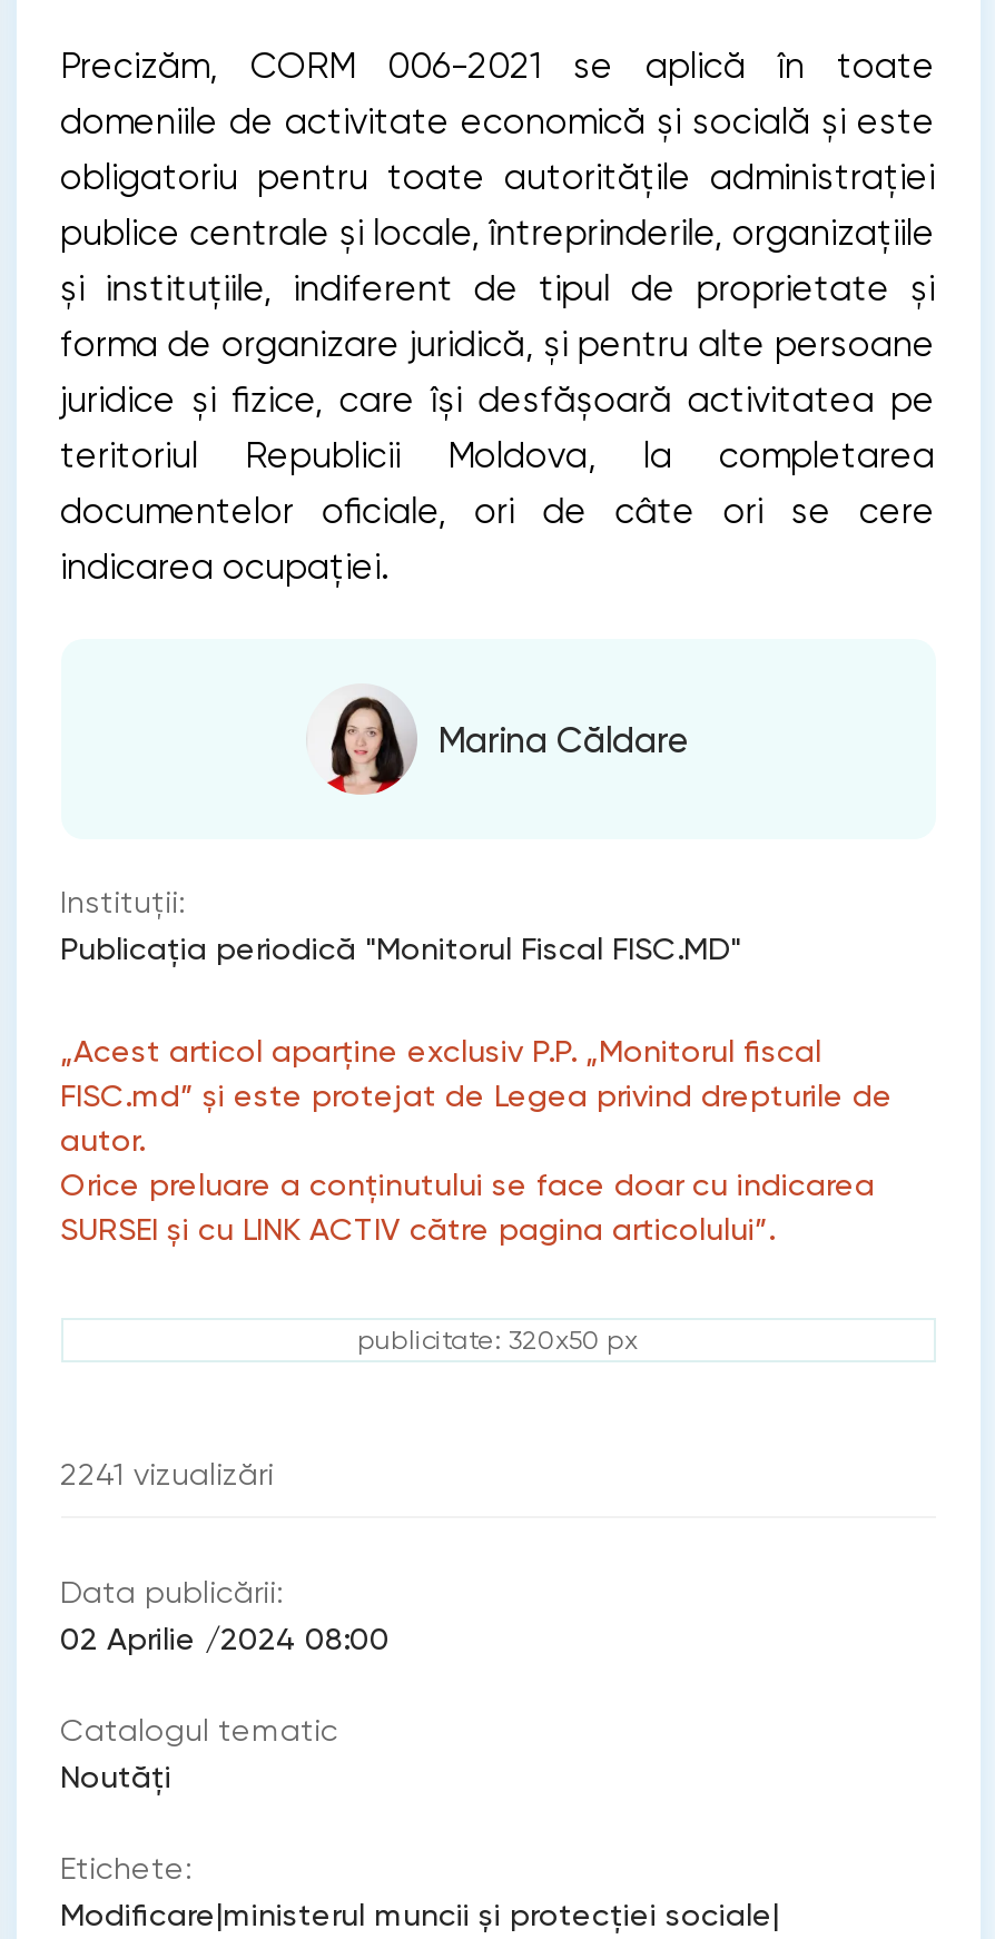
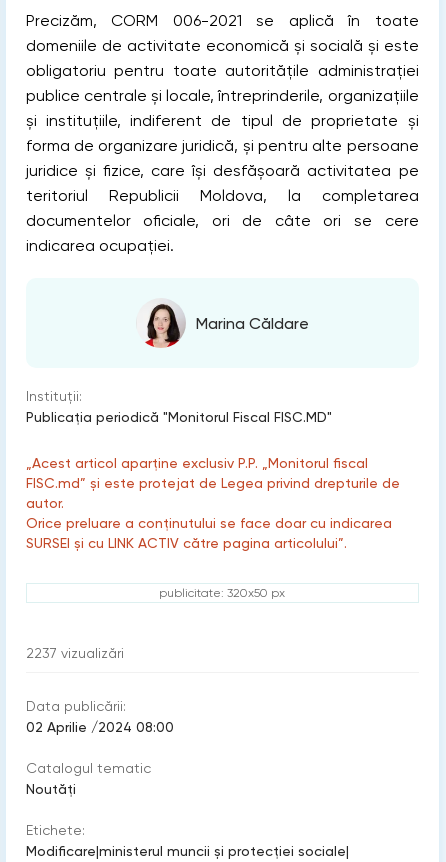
[60,1456,274,1492] 2241 vizualizări -> [25,645,123,661] 2237 vizualizări

